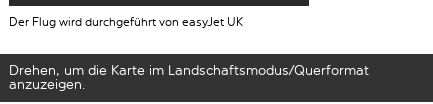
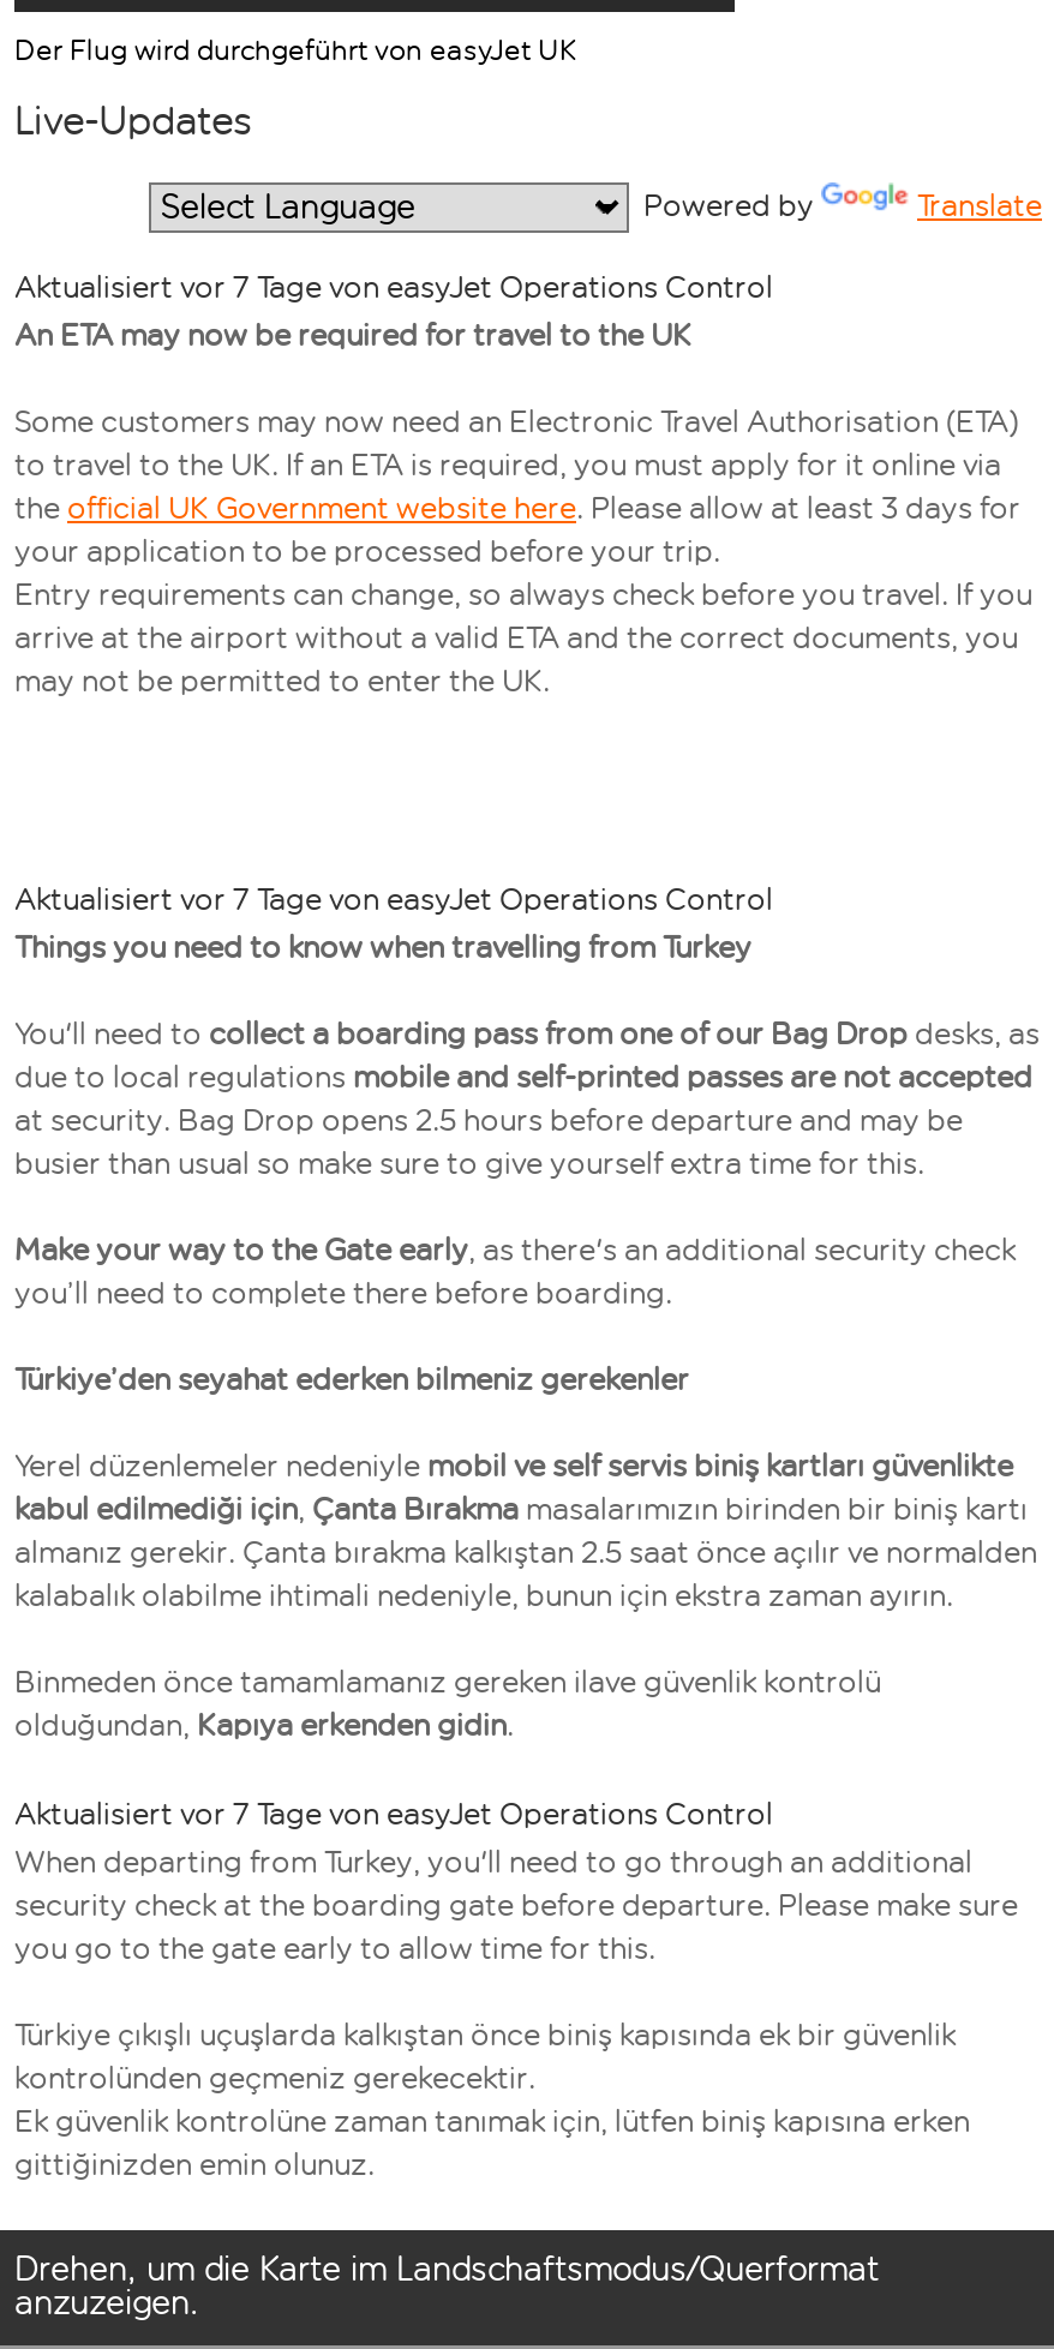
none -> [14,96,1042,699] Live-Updates | Powered by | Translate | Aktualisiert vor 7 Tage von easyJet Operations Control | An ETA may now be required for travel to the UK | Some customers may now need an Electronic Travel Authorisation (ETA) | to travel to the UK. If an ETA is required, you must apply for it online via | the official UK Government website here. Please allow at least 3 days for | your application to be processed before your trip. | Entry requirements can change, so always check before you travel. If you | arrive at the airport without a valid ETA and the correct documents, you | may not be permitted to enter the UK.
none -> [14,882,1040,2183] Aktualisiert vor 7 Tage von easyJet Operations Control | Things you need to know when travelling from Turkey | You'll need to collect a boarding pass from one of our Bag Drop desks, as | due to local regulations mobile and self-printed passes are not accepted | at security. Bag Drop opens 2.5 hours before departure and may be | busier than usual so make sure to give yourself extra time for this. | Make your way to the Gate early, as there's an additional security check | you’ll need to complete there before boarding. | Türkiye’den seyahat ederken bilmeniz gerekenler | Yerel düzenlemeler nedeniyle mobil ve self servis biniş kartları güvenlikte | kabul edilmediği için, Çanta Bırakma masalarımızın birinden bir biniş kartı | almanız gerekir. Çanta bırakma kalkıştan 2.5 saat önce açılır ve normalden | kalabalık olabilme ihtimali nedeniyle, bunun için ekstra zaman ayırın. | Binmeden önce tamamlamanız gereken ilave güvenlik kontrolü | olduğundan, Kapıya erkenden gidin. | Aktualisiert vor 7 Tage von easyJet Operations Control | When departing from Turkey, you'll need to go through an additional | security check at the boarding gate before departure. Please make sure | you go to the gate early to allow time for this. | Türkiye çıkışlı uçuşlarda kalkıştan önce biniş kapısında ek bir güvenlik | kontrolünden geçmeniz gerekecektir. | Ek güvenlik kontrolüne zaman tanımak için, lütfen biniş kapısına erken | gittiğinizden emin olunuz.

